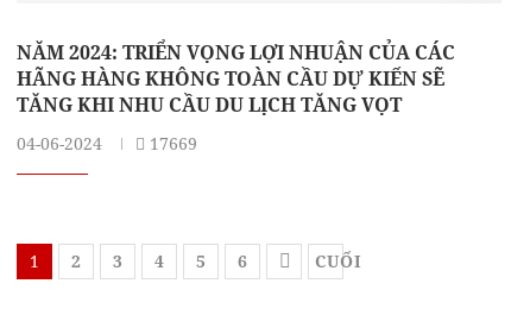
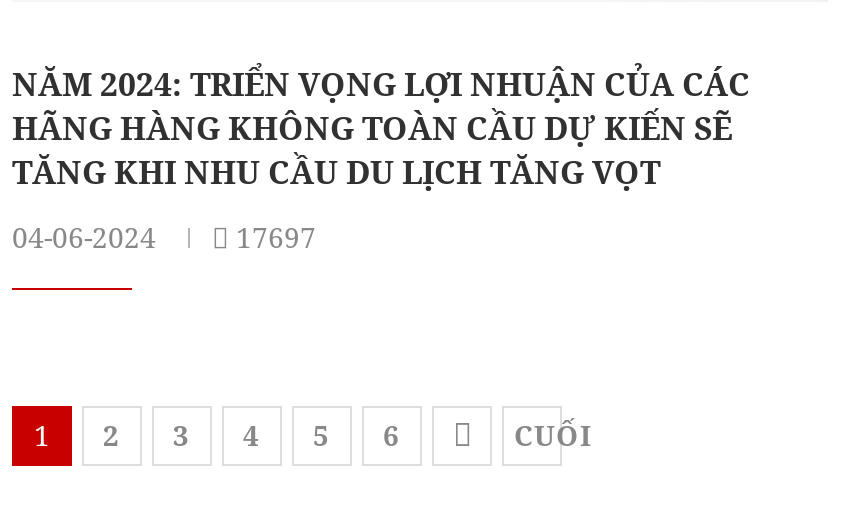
[17,132,197,155] 04-06-2024 17669 -> [12,218,316,256] 04-06-2024 17697

